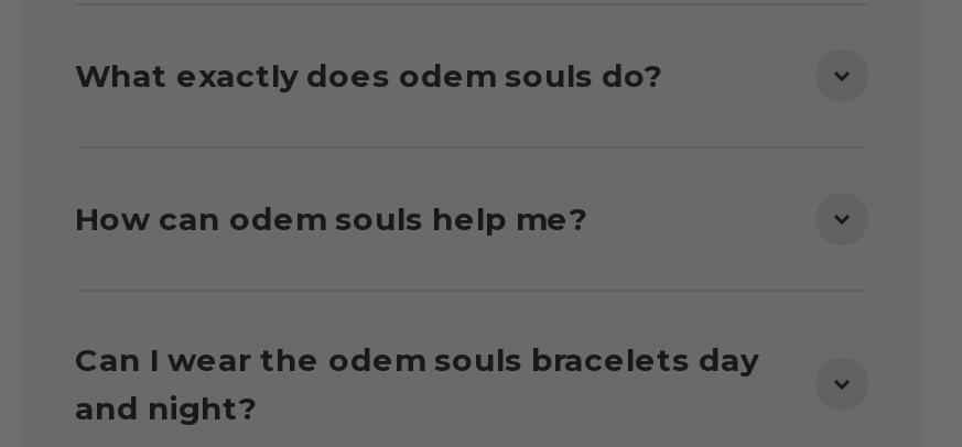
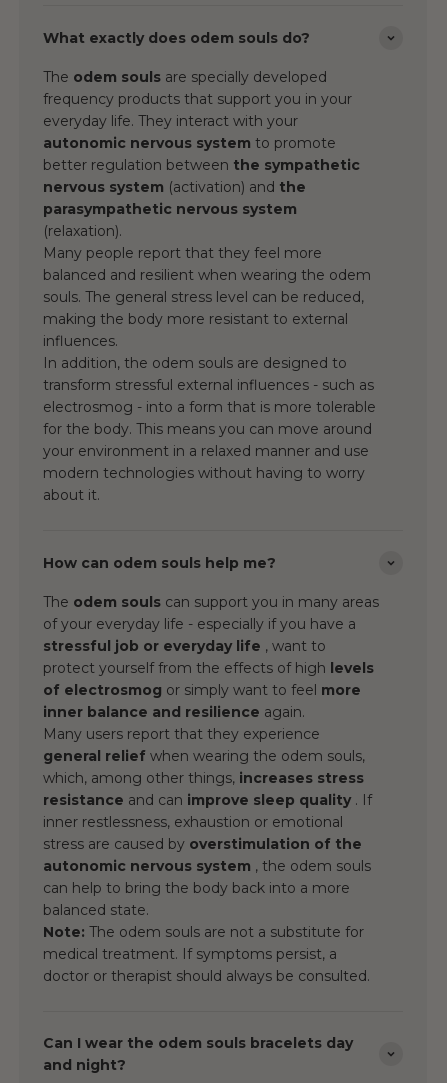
none -> [43,68,376,504] The odem souls are specially developed | frequency products that support you in your | everyday life. They interact with your | autonomic nervous system to promote | better regulation between the sympathetic | nervous system (activation) and the | parasympathetic nervous system | (relaxation). | Many people report that they feel more | balanced and resilient when wearing the odem | souls. The general stress level can be reduced, | making the body more resistant to external | influences. | In addition, the odem souls are designed to | transform stressful external influences - such as | electrosmog - into a form that is more tolerable | for the body. This means you can move around | your environment in a relaxed manner and use | modern technologies without having to worry | about it.
none -> [43,593,379,985] The odem souls can support you in many areas | of your everyday life - especially if you have a | stressful job or everyday life, want to | protect yourself from the effects of high levels | of electrosmog or simply want to feel more | inner balance and resilience again. | Many users report that they experience | general relief when wearing the odem souls, | which, among other things, increases stress | resistance and can improve sleep quality. If | inner restlessness, exhaustion or emotional | stress are caused by overstimulation of the | autonomic nervous system, the odem souls | can help to bring the body back into a more | balanced state. | Note: The odem souls are not a substitute for | medical treatment. If symptoms persist, a | doctor or therapist should always be consulted.

